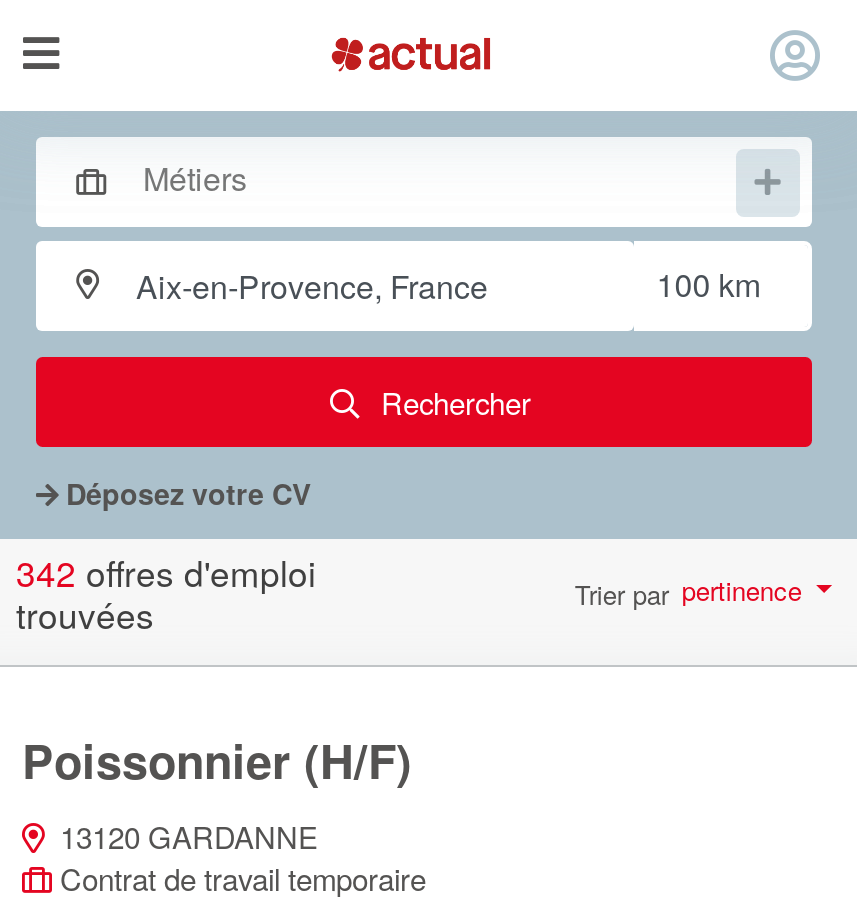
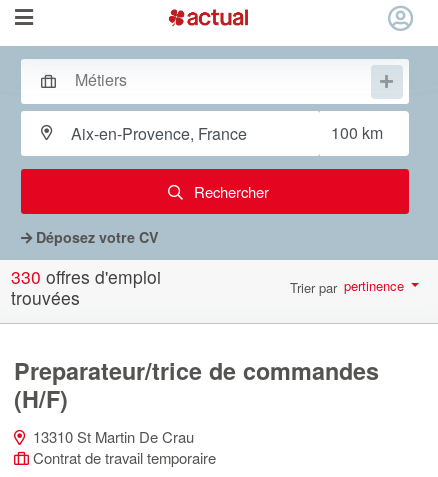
[16,547,316,597] 342 offres d'emploi -> [11,264,161,289] 330 offres d'emploi
[22,726,412,856] Poissonnier (H/F) | 13120 GARDANNE -> [14,353,379,446] Preparateur/trice de commandes | (H/F) | 13310 St Martin De Crau

